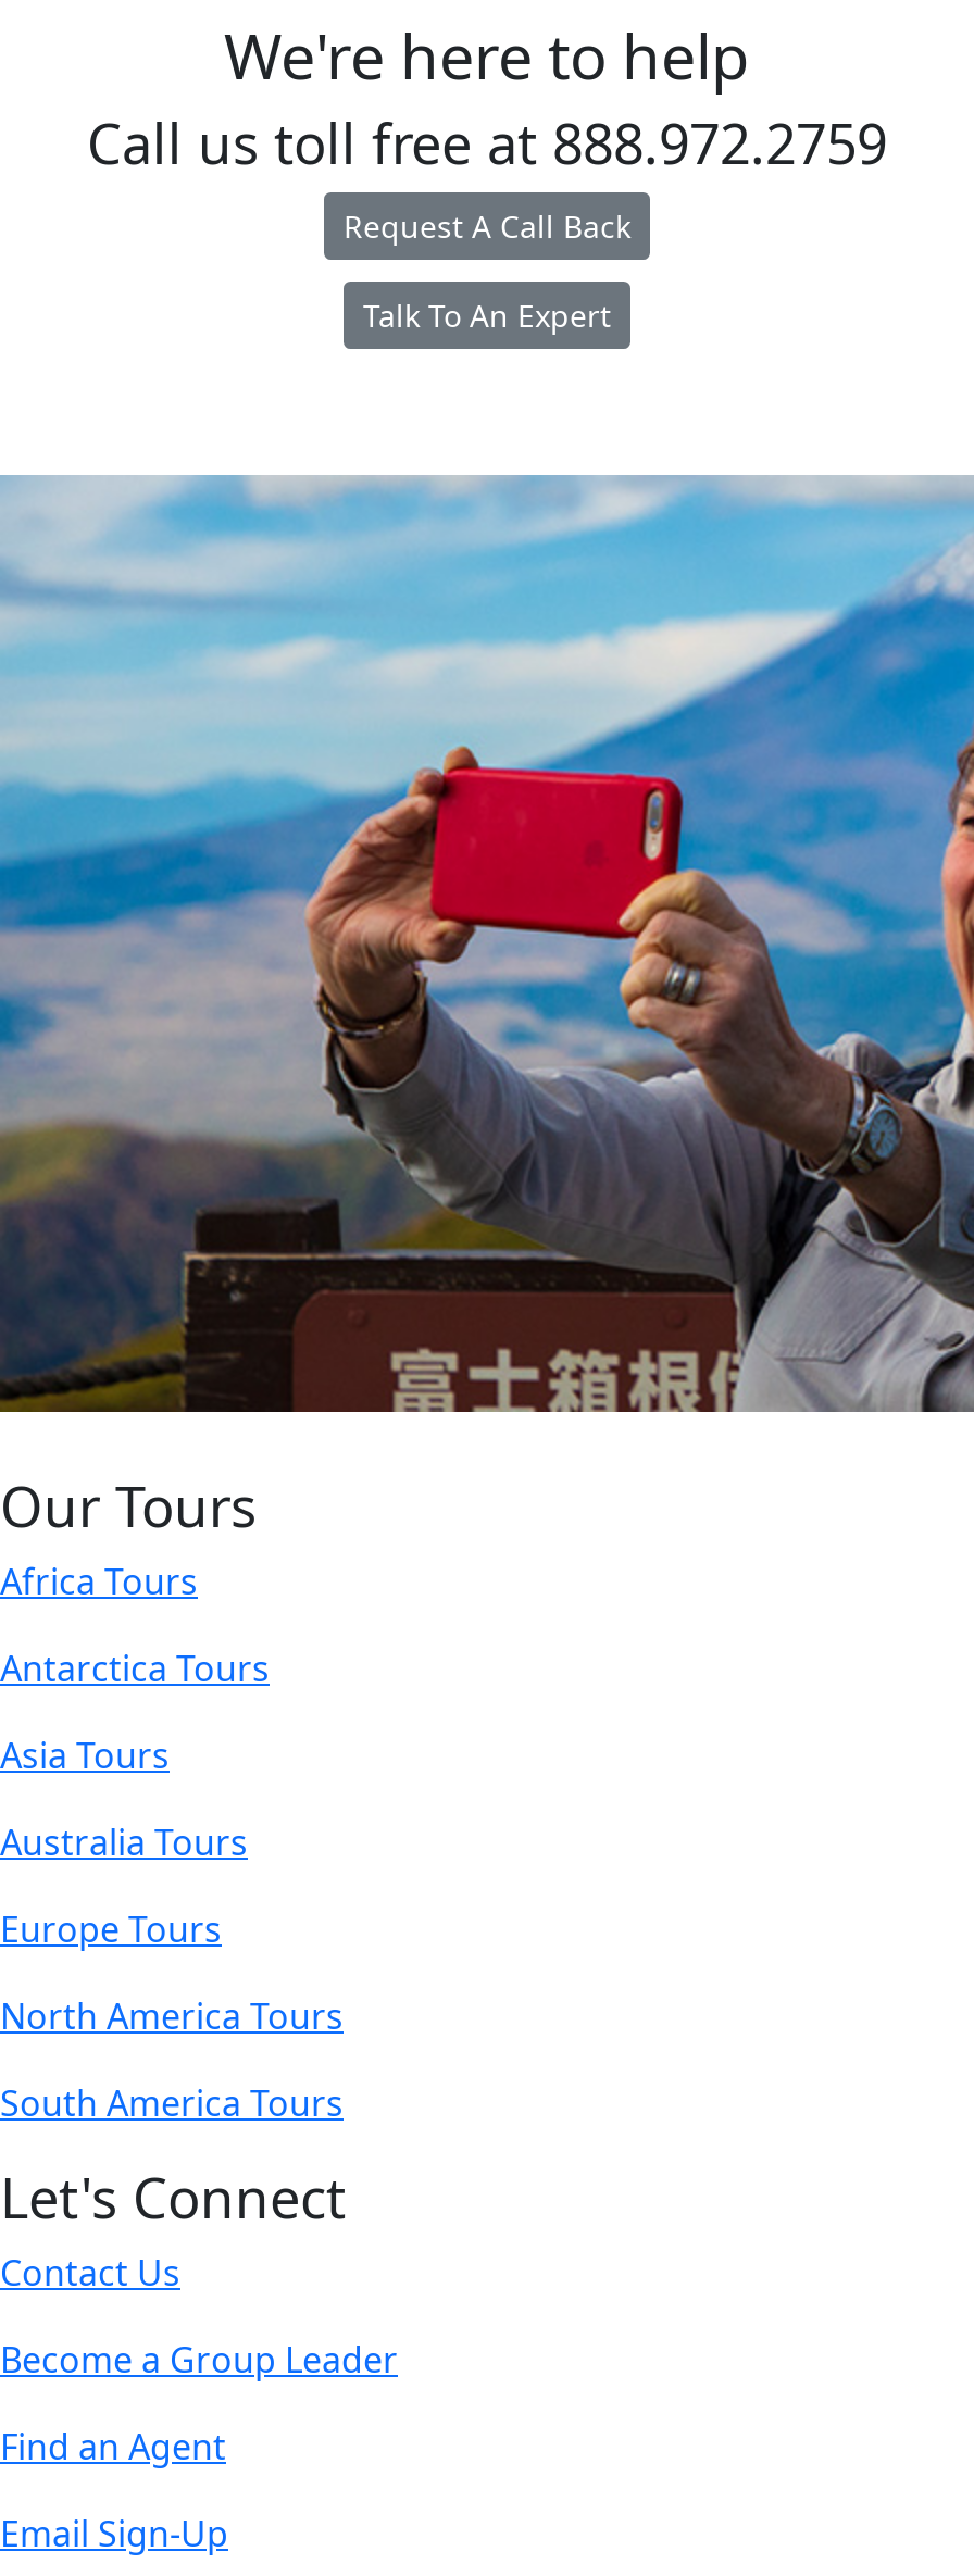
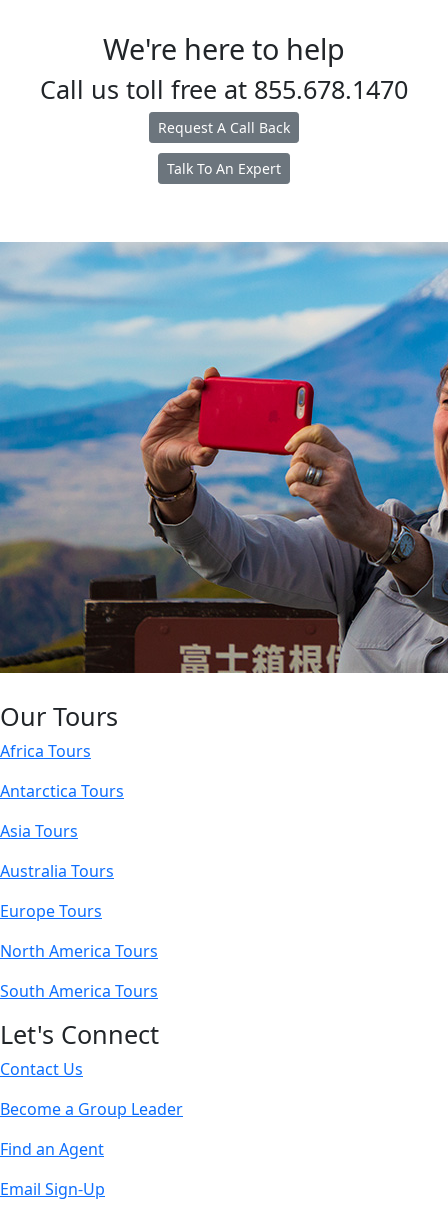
[87,105,887,179] Call us toll free at 888.972.2759 -> [40,72,408,106] Call us toll free at 855.678.1470

